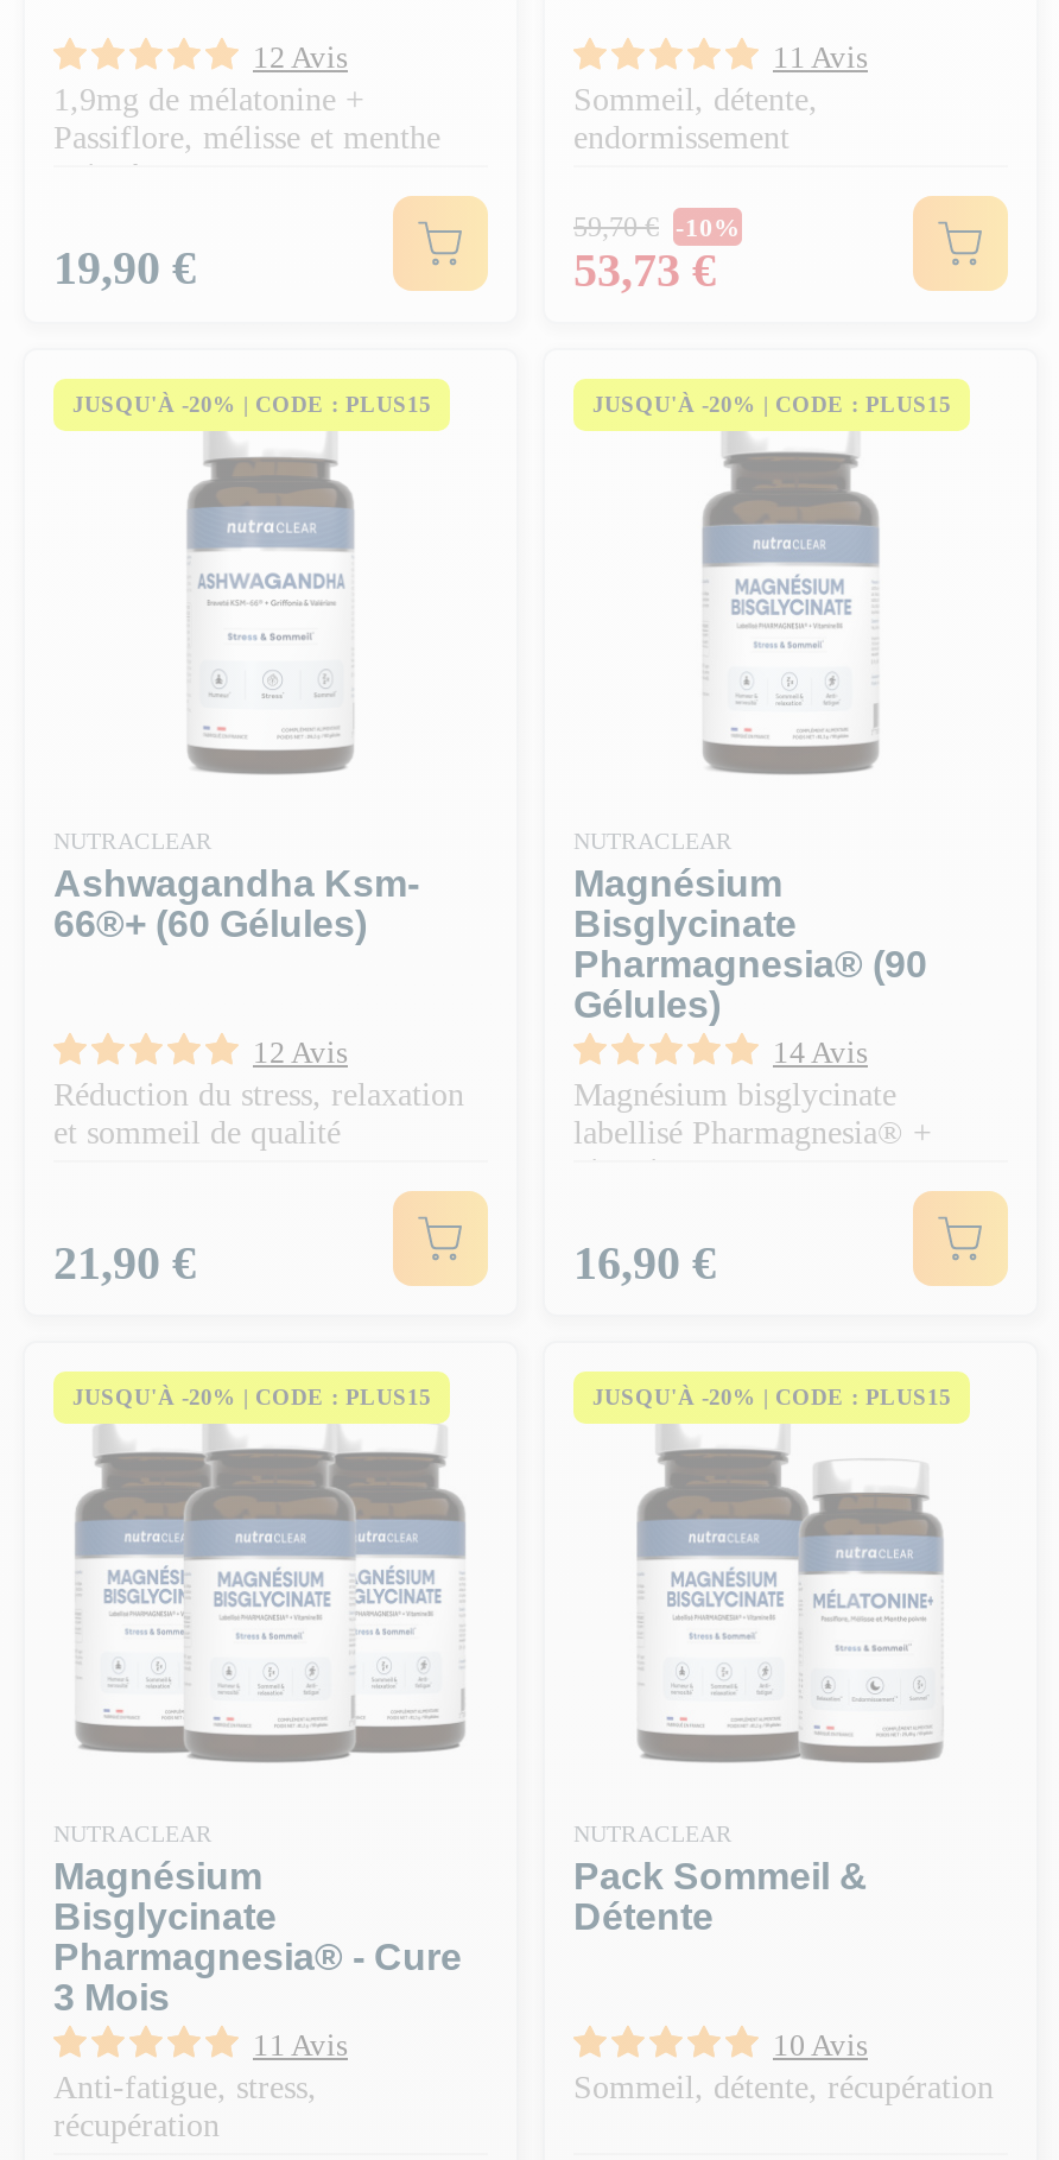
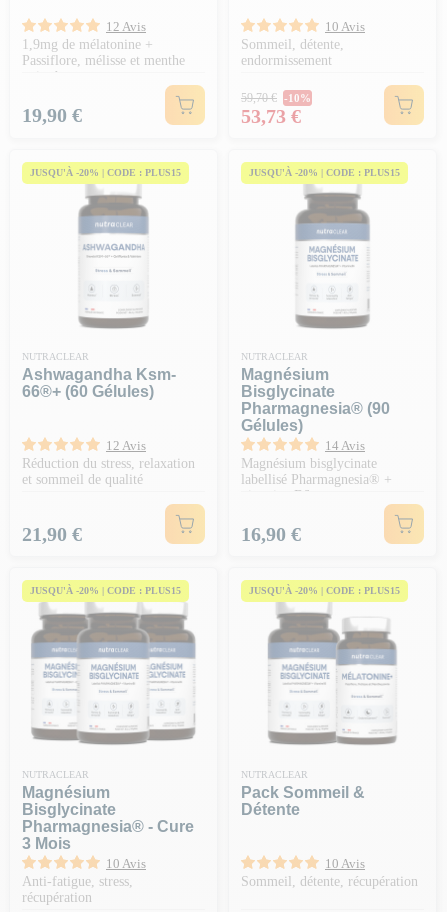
[773,39,868,74] 11 Avis -> [325,19,365,34] 10 Avis
[253,2027,348,2062] 11 Avis -> [106,856,146,871] 10 Avis

